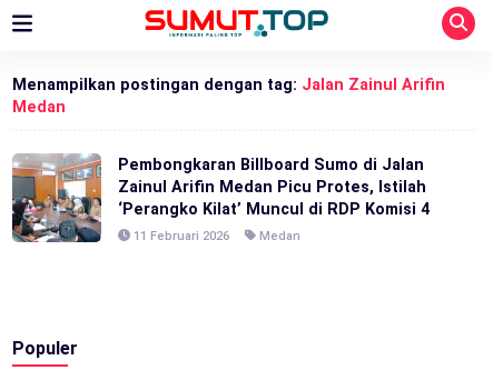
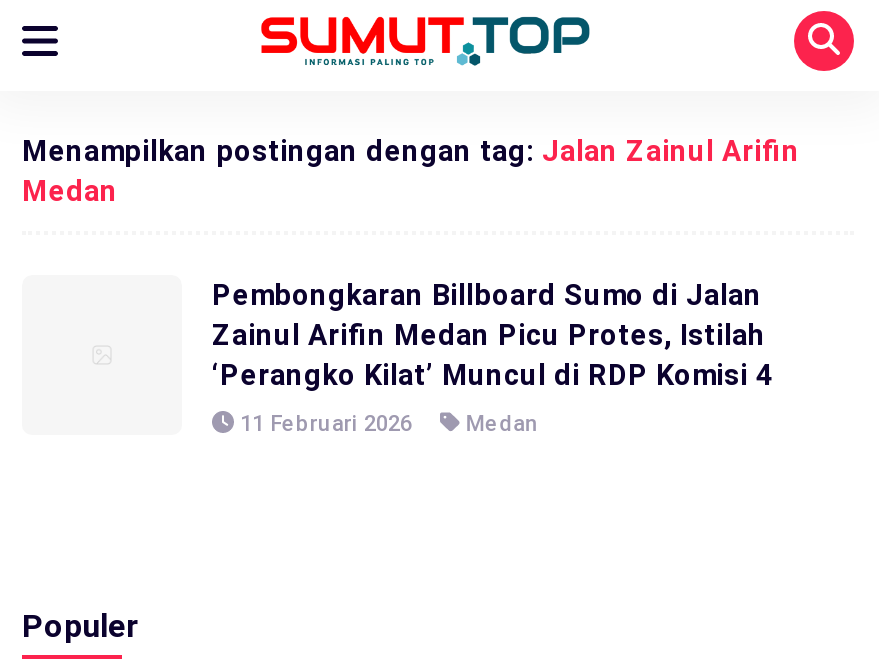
[11,153,102,243] [image] -> none

